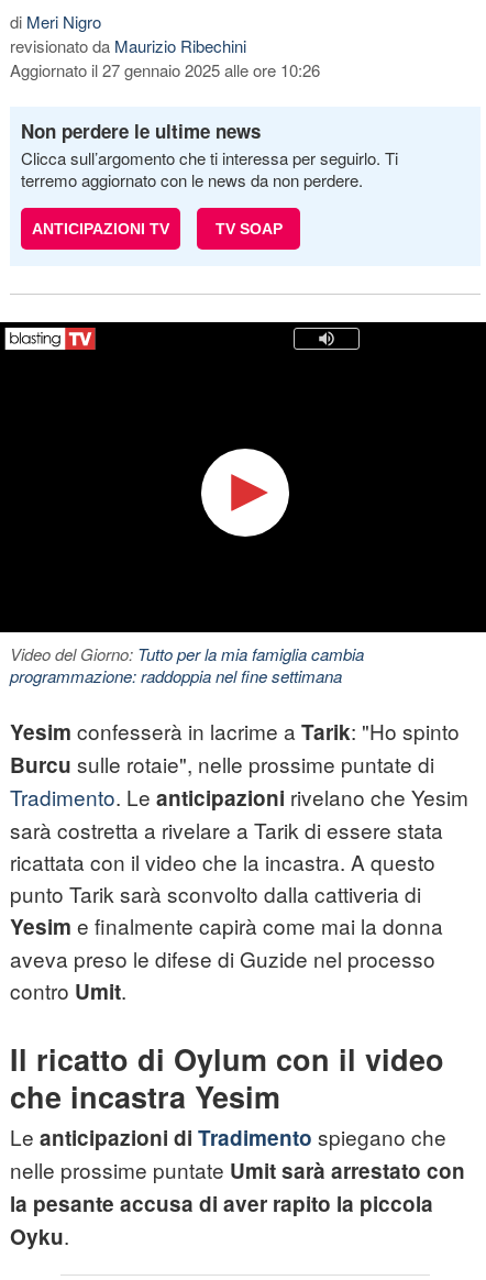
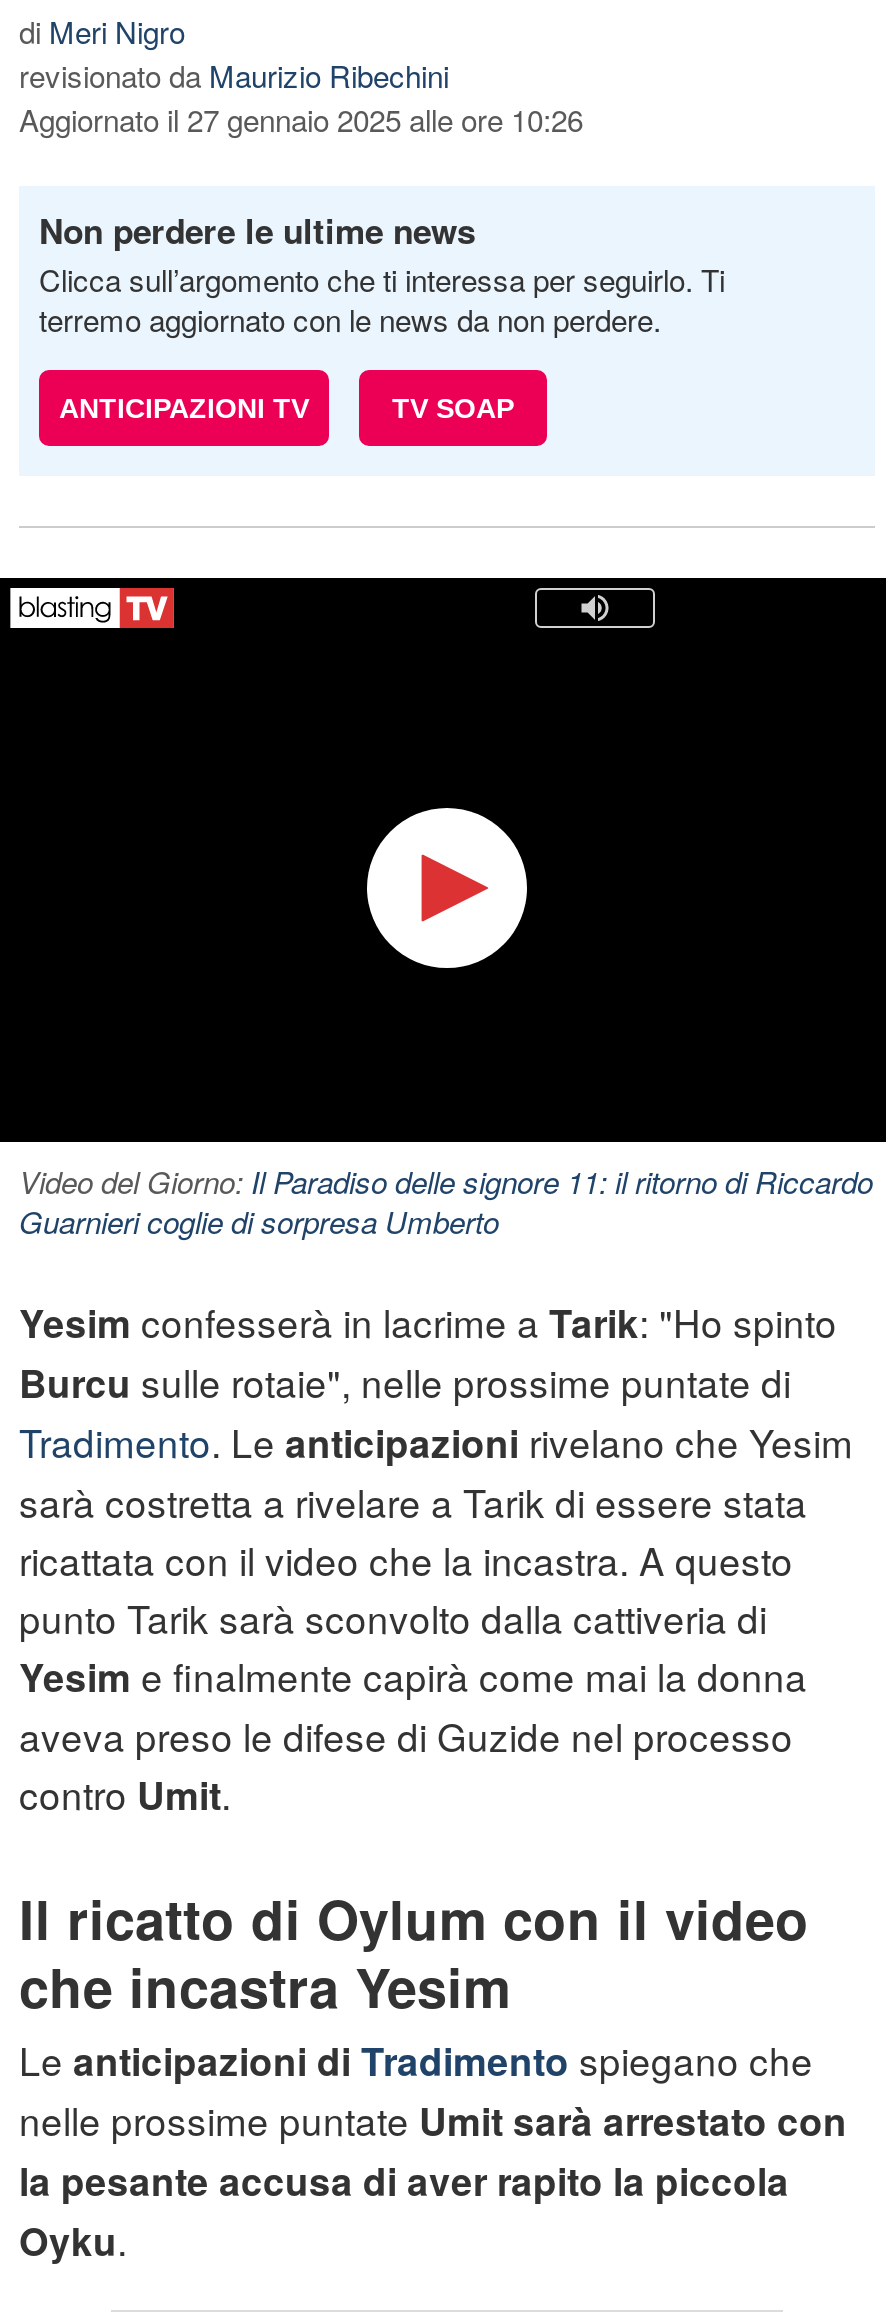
[10,643,364,688] Video del Giorno: Tutto per la mia famiglia cambia | programmazione: raddoppia nel fine settimana -> [19,1161,873,1243] Video del Giorno: Il Paradiso delle signore 11: il ritorno di Riccardo | Guarnieri coglie di sorpresa Umberto

